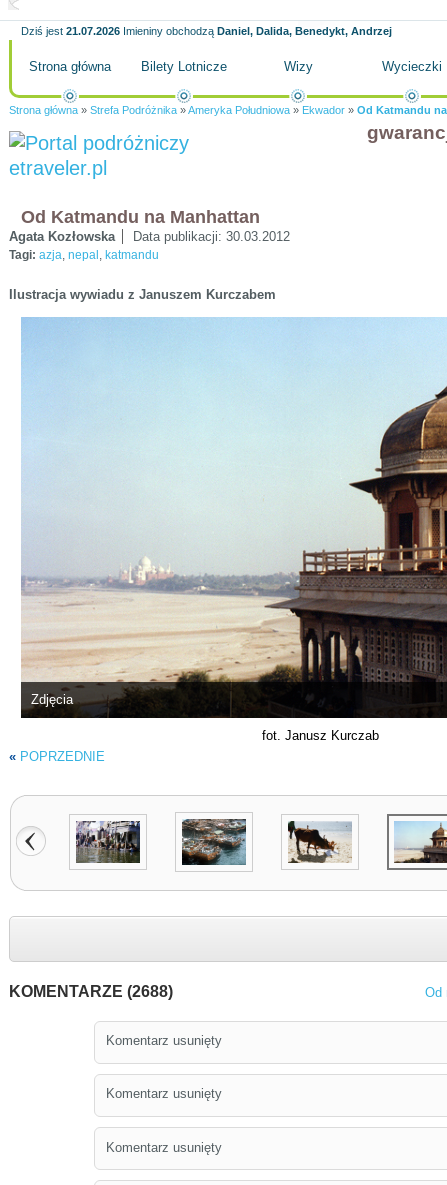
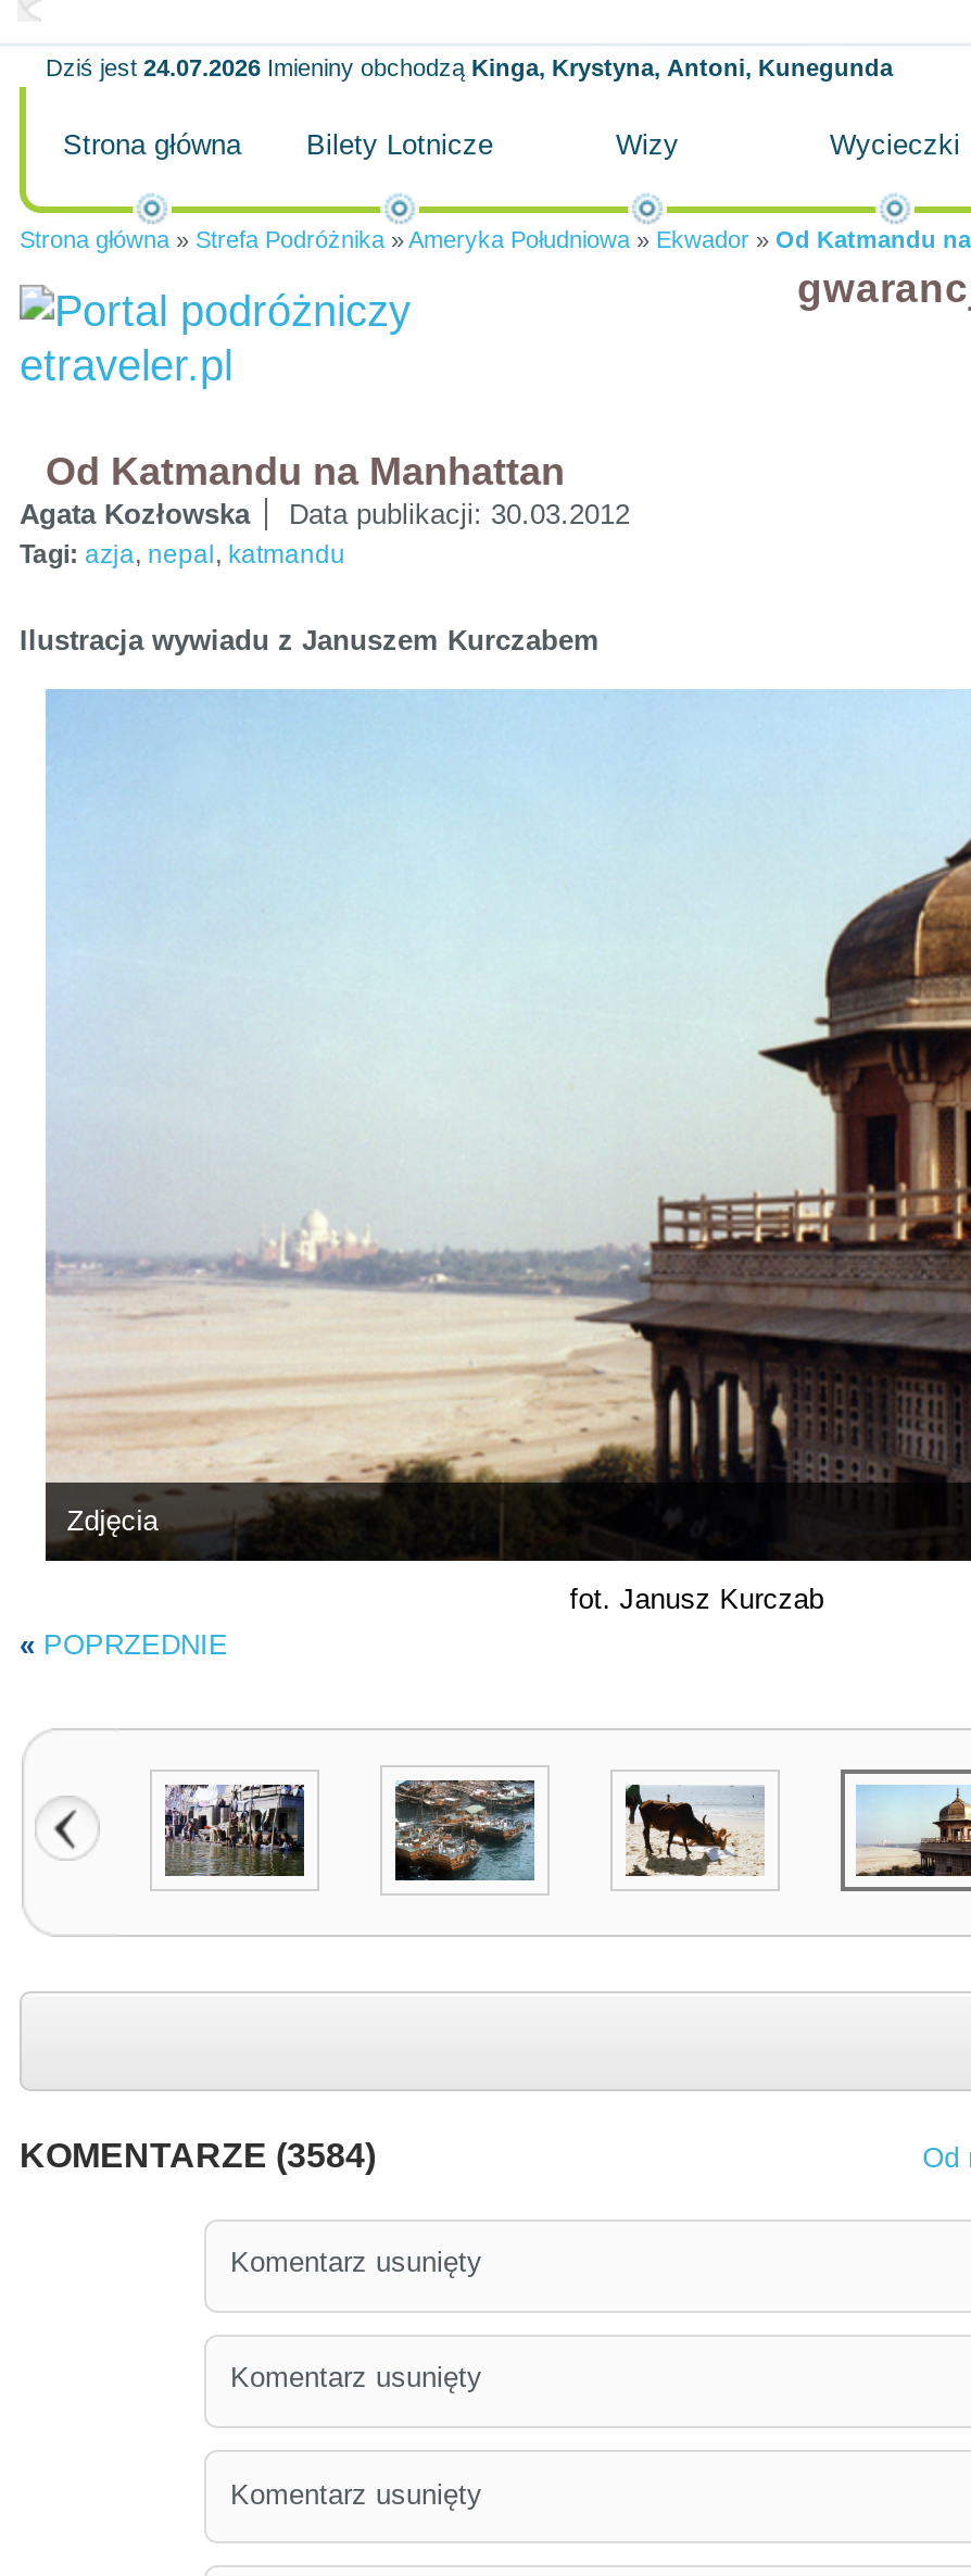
[21,25,392,37] Dziś jest 21.07.2026 Imieniny obchodzą Daniel, Dalida, Benedykt, Andrzej -> [46,54,893,80] Dziś jest 24.07.2026 Imieniny obchodzą Kinga, Krystyna, Antoni, Kunegunda
[9,982,173,999] KOMENTARZE (2688) -> [20,2136,376,2173] KOMENTARZE (3584)

